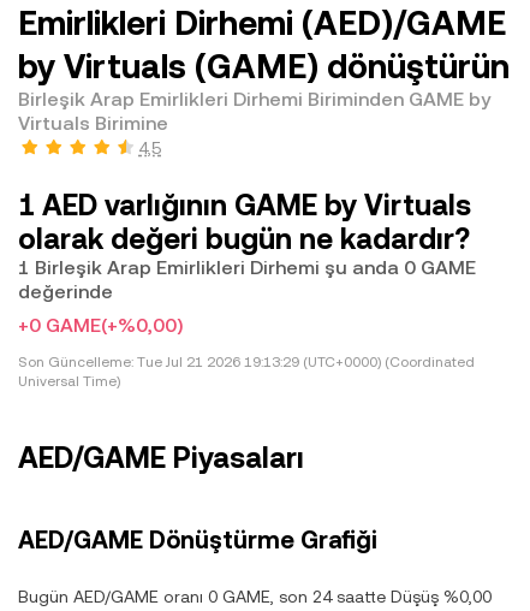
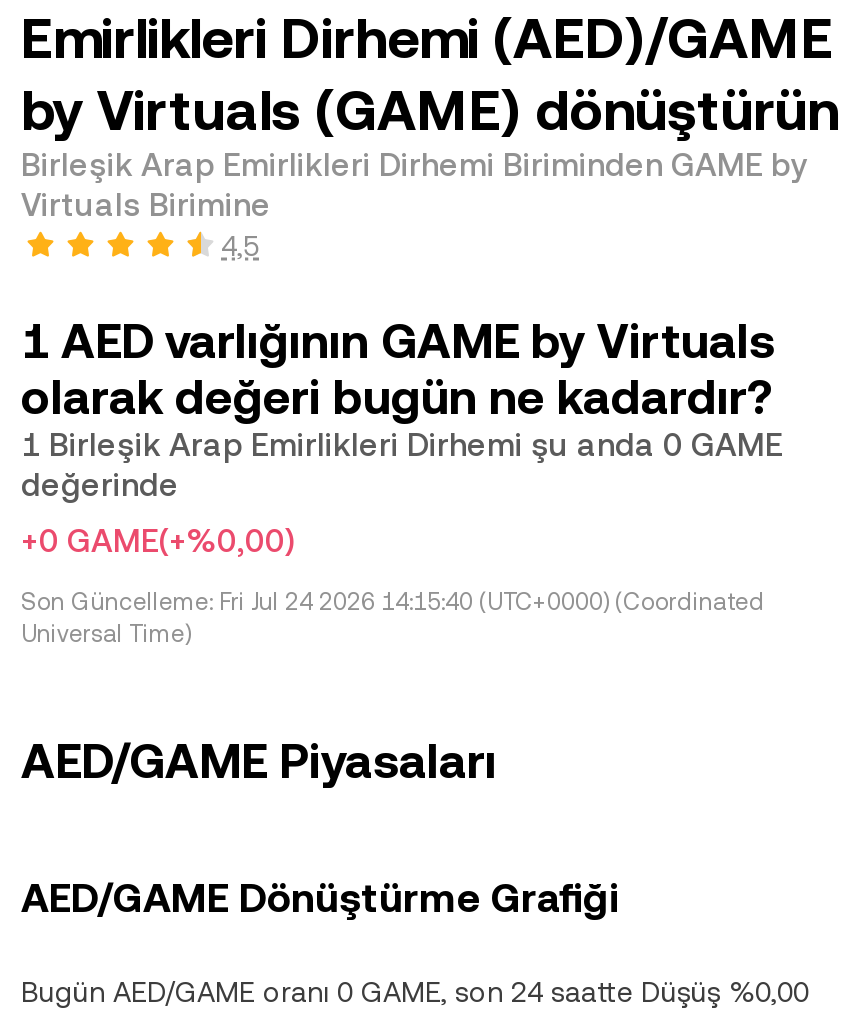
[18,354,475,370] Son Güncelleme: Tue Jul 21 2026 19:13:29 (UTC+0000) (Coordinated -> [21,588,765,616] Son Güncelleme: Fri Jul 24 2026 14:15:40 (UTC+0000) (Coordinated

